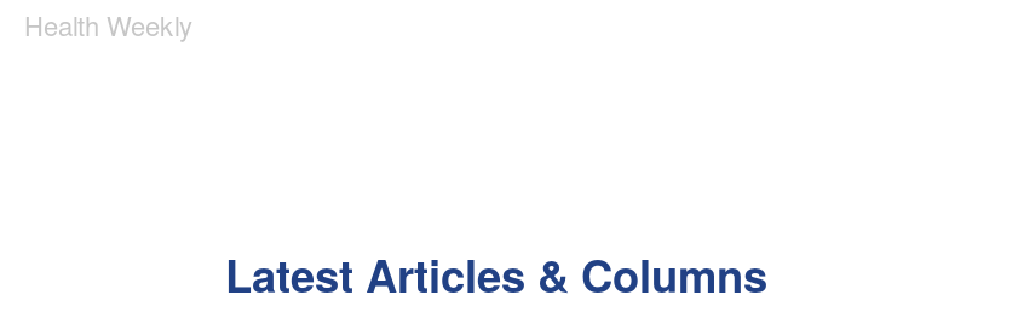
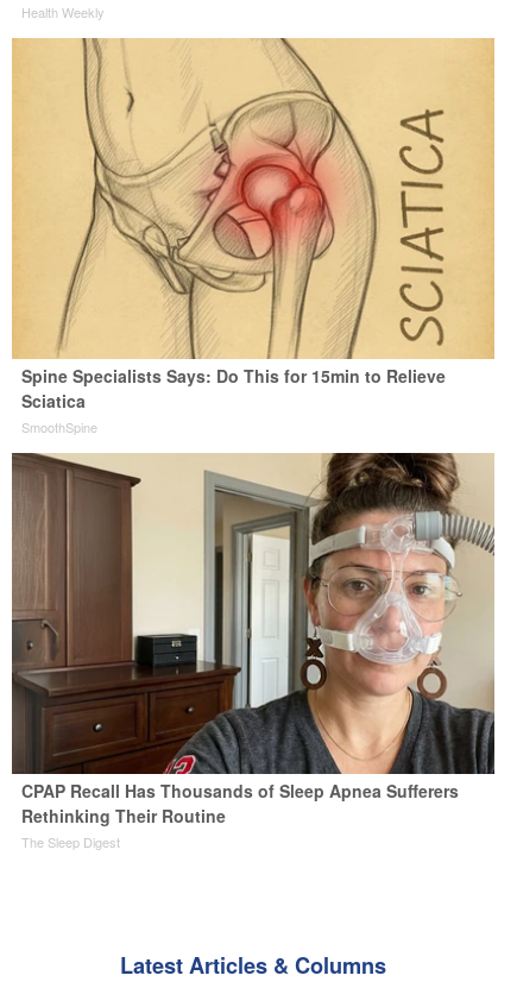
none -> [11,37,496,436] [image] | Spine Specialists Says: Do This for 15min to Relieve | Sciatica | SmoothSpine
none -> [11,452,496,851] [image] | CPAP Recall Has Thousands of Sleep Apnea Sufferers | Rethinking Their Routine | The Sleep Digest

